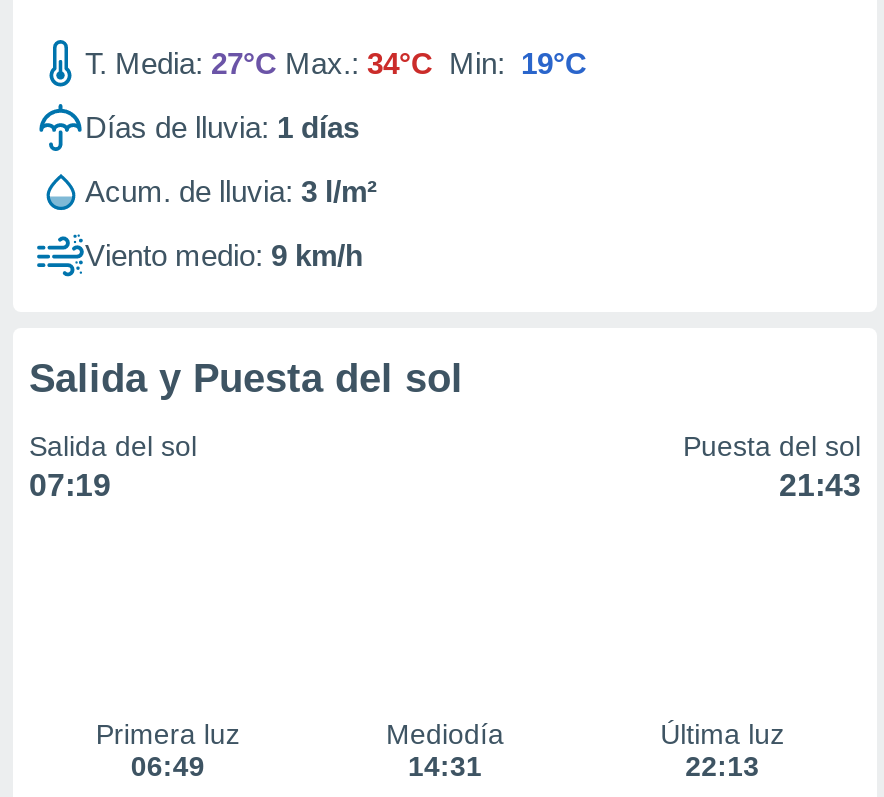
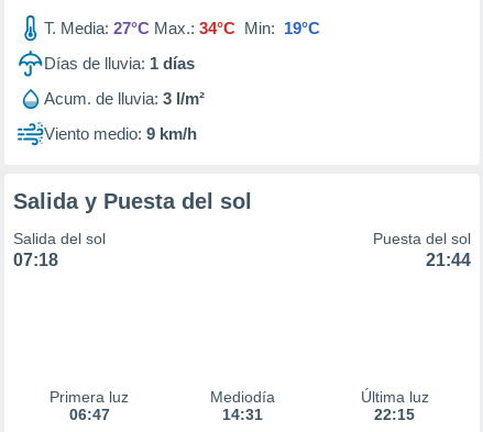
[29,468,111,502] 07:19 -> [13,251,58,269] 07:18
[779,468,861,502] 21:43 -> [426,251,471,269] 21:44
[131,750,205,782] 06:49 -> [69,406,110,423] 06:47
[685,750,759,782] 22:13 -> [374,406,415,423] 22:15

